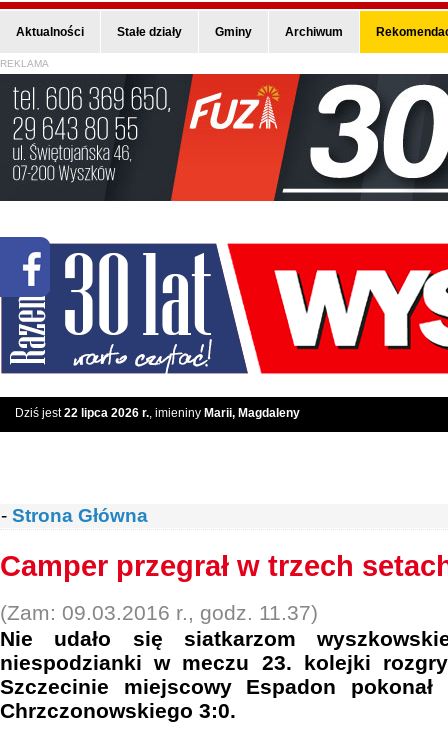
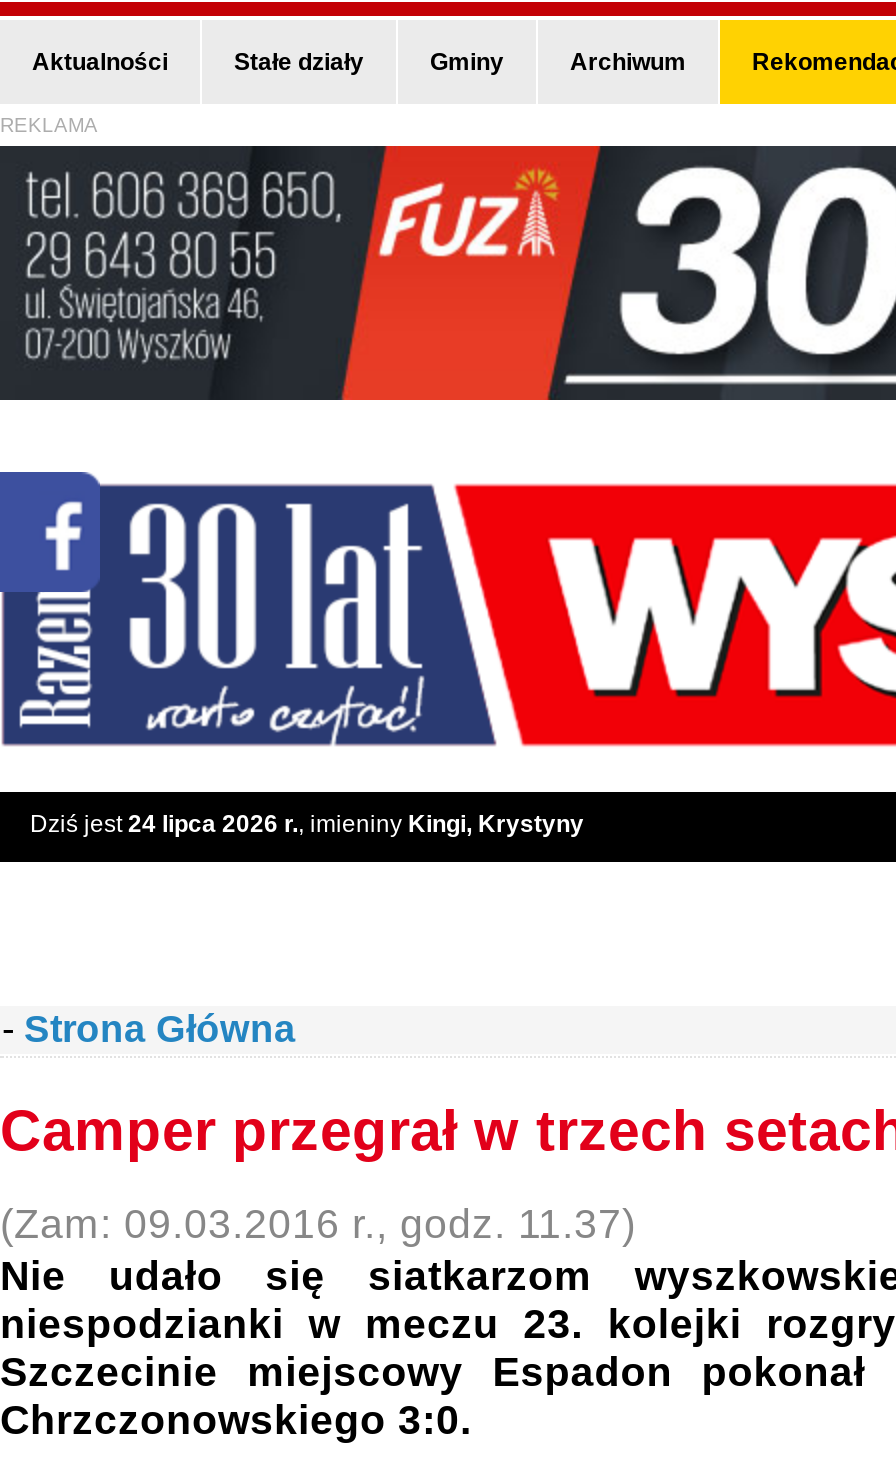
[15,406,300,420] Dziś jest 22 lipca 2026 r., imieniny Marii, Magdaleny -> [30,810,584,838] Dziś jest 24 lipca 2026 r., imieniny Kingi, Krystyny

